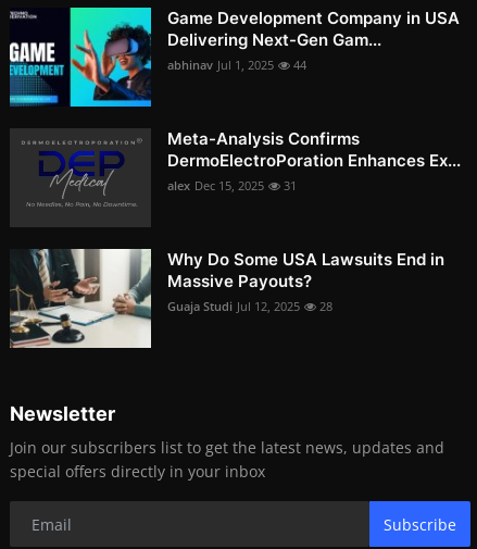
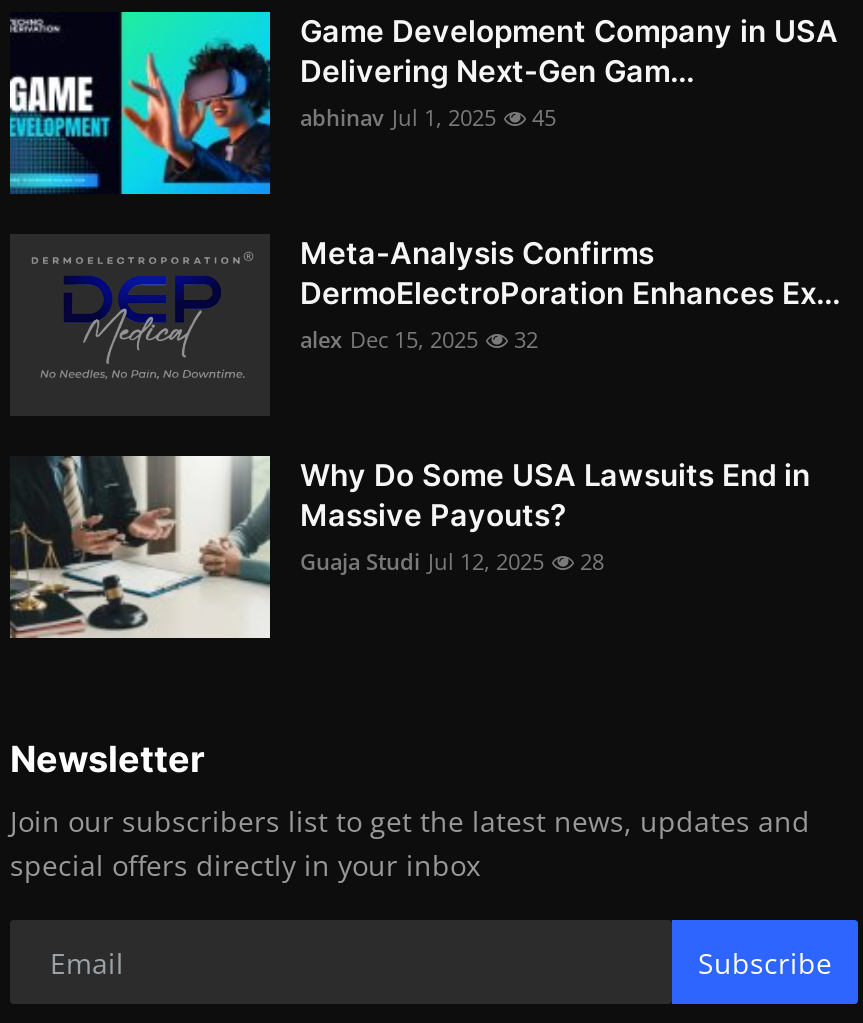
[167,57,306,73] abhinav Jul 1, 2025 44 -> [300,103,556,133] abhinav Jul 1, 2025 45
[167,178,297,194] alex Dec 15, 2025 31 -> [300,325,538,355] alex Dec 15, 2025 32

